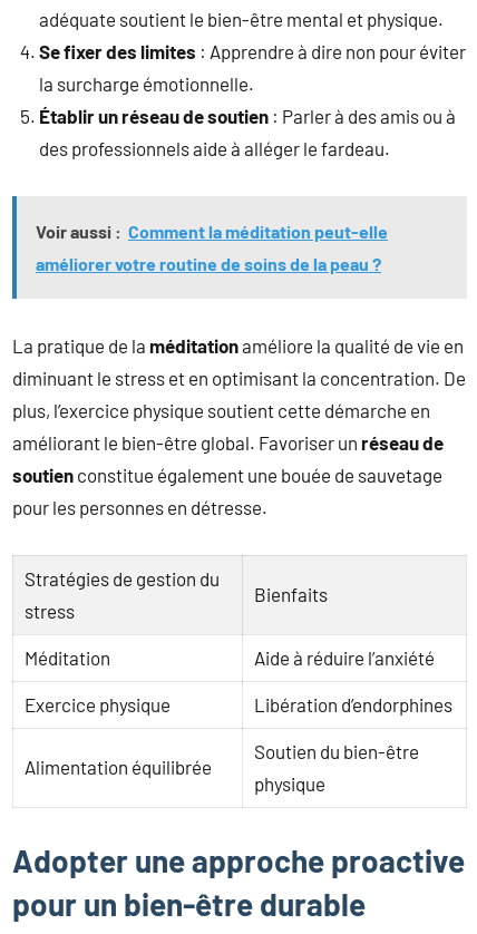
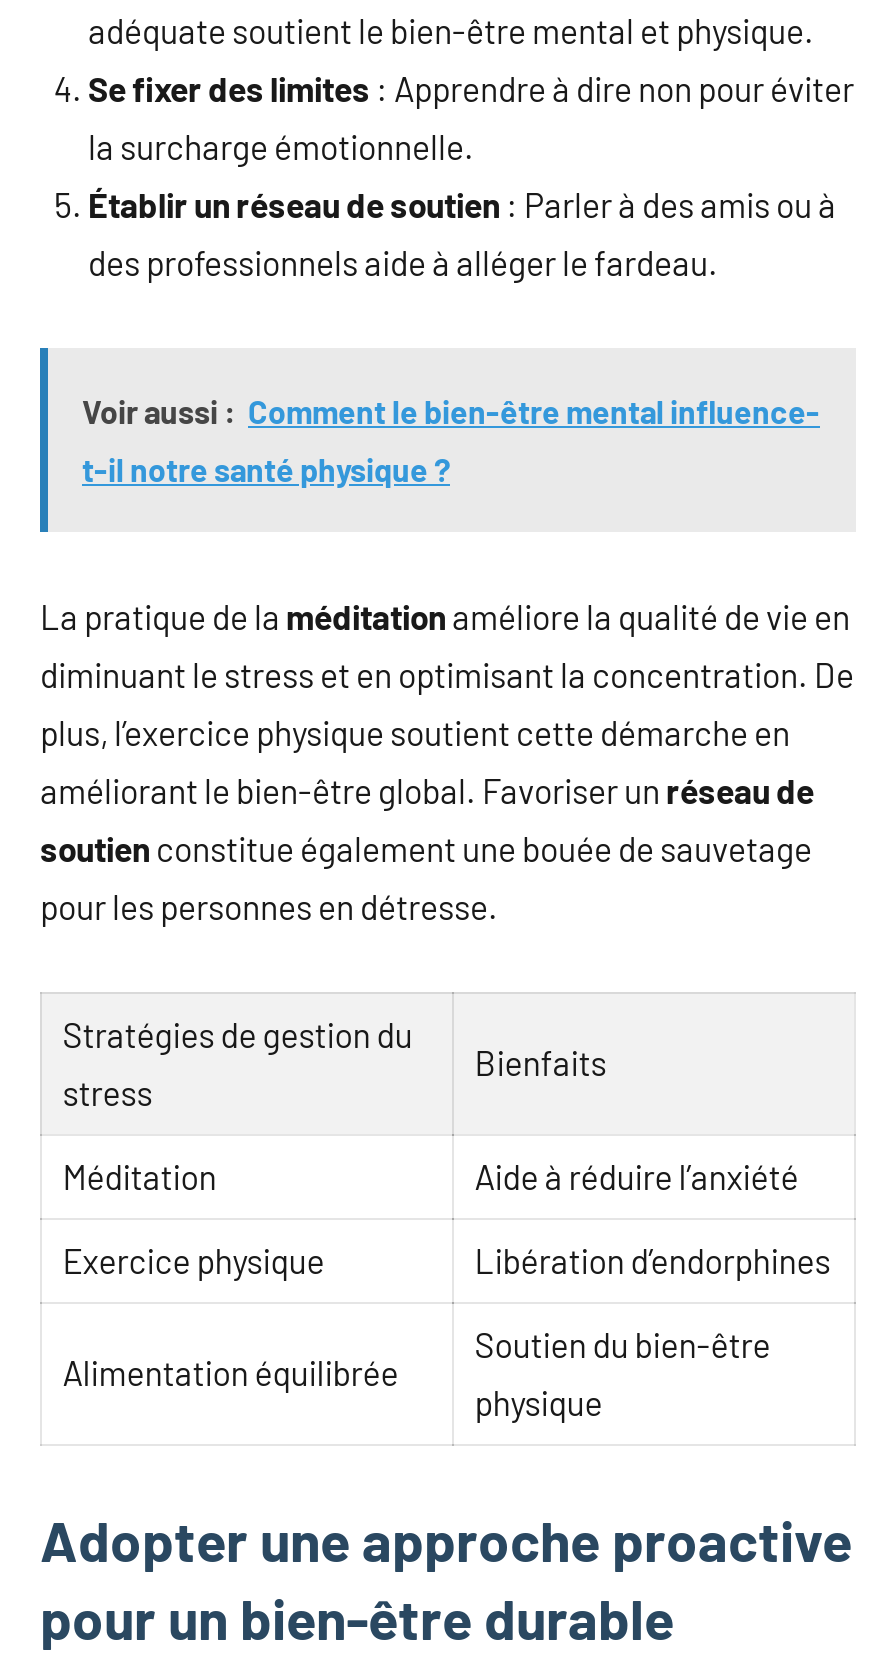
[36,220,388,242] Voir aussi : Comment la méditation peut-elle -> [82,392,820,430] Voir aussi : Comment le bien-être mental influence-
[36,253,381,274] améliorer votre routine de soins de la peau ? -> [82,450,450,488] t-il notre santé physique ?

